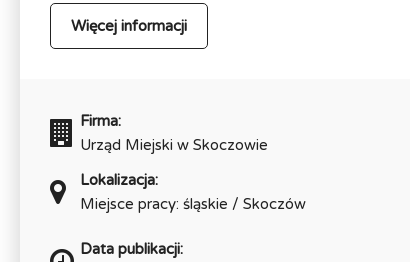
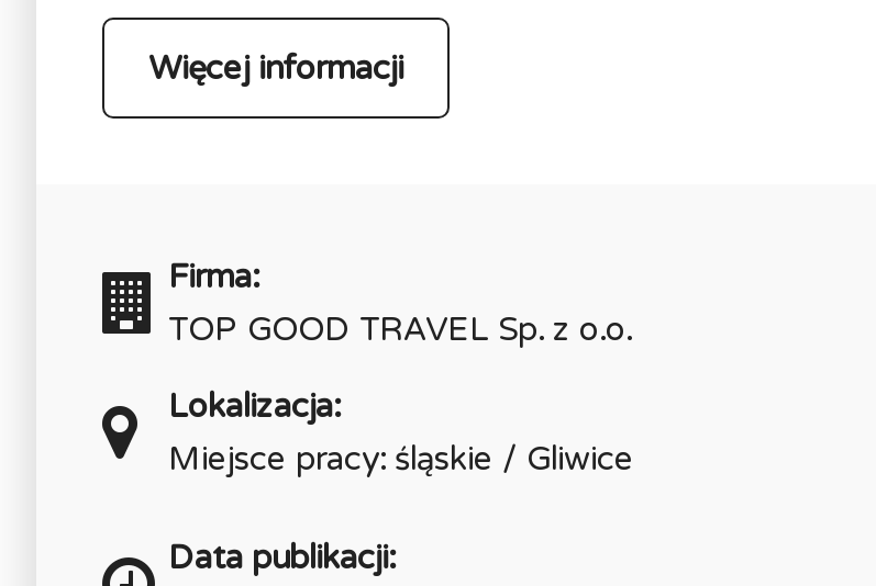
[80,136,268,154] Urząd Miejski w Skoczowie -> [168,310,632,349] TOP GOOD TRAVEL Sp. z o.o.
[80,195,306,213] Miejsce pracy: śląskie / Skoczów -> [168,438,634,478] Miejsce pracy: śląskie / Gliwice

